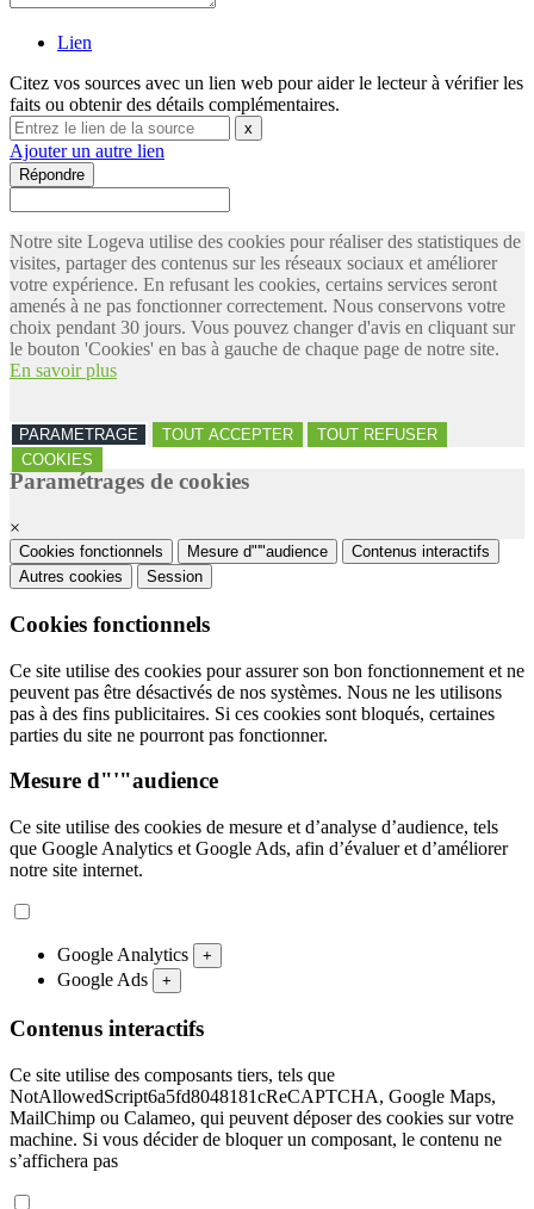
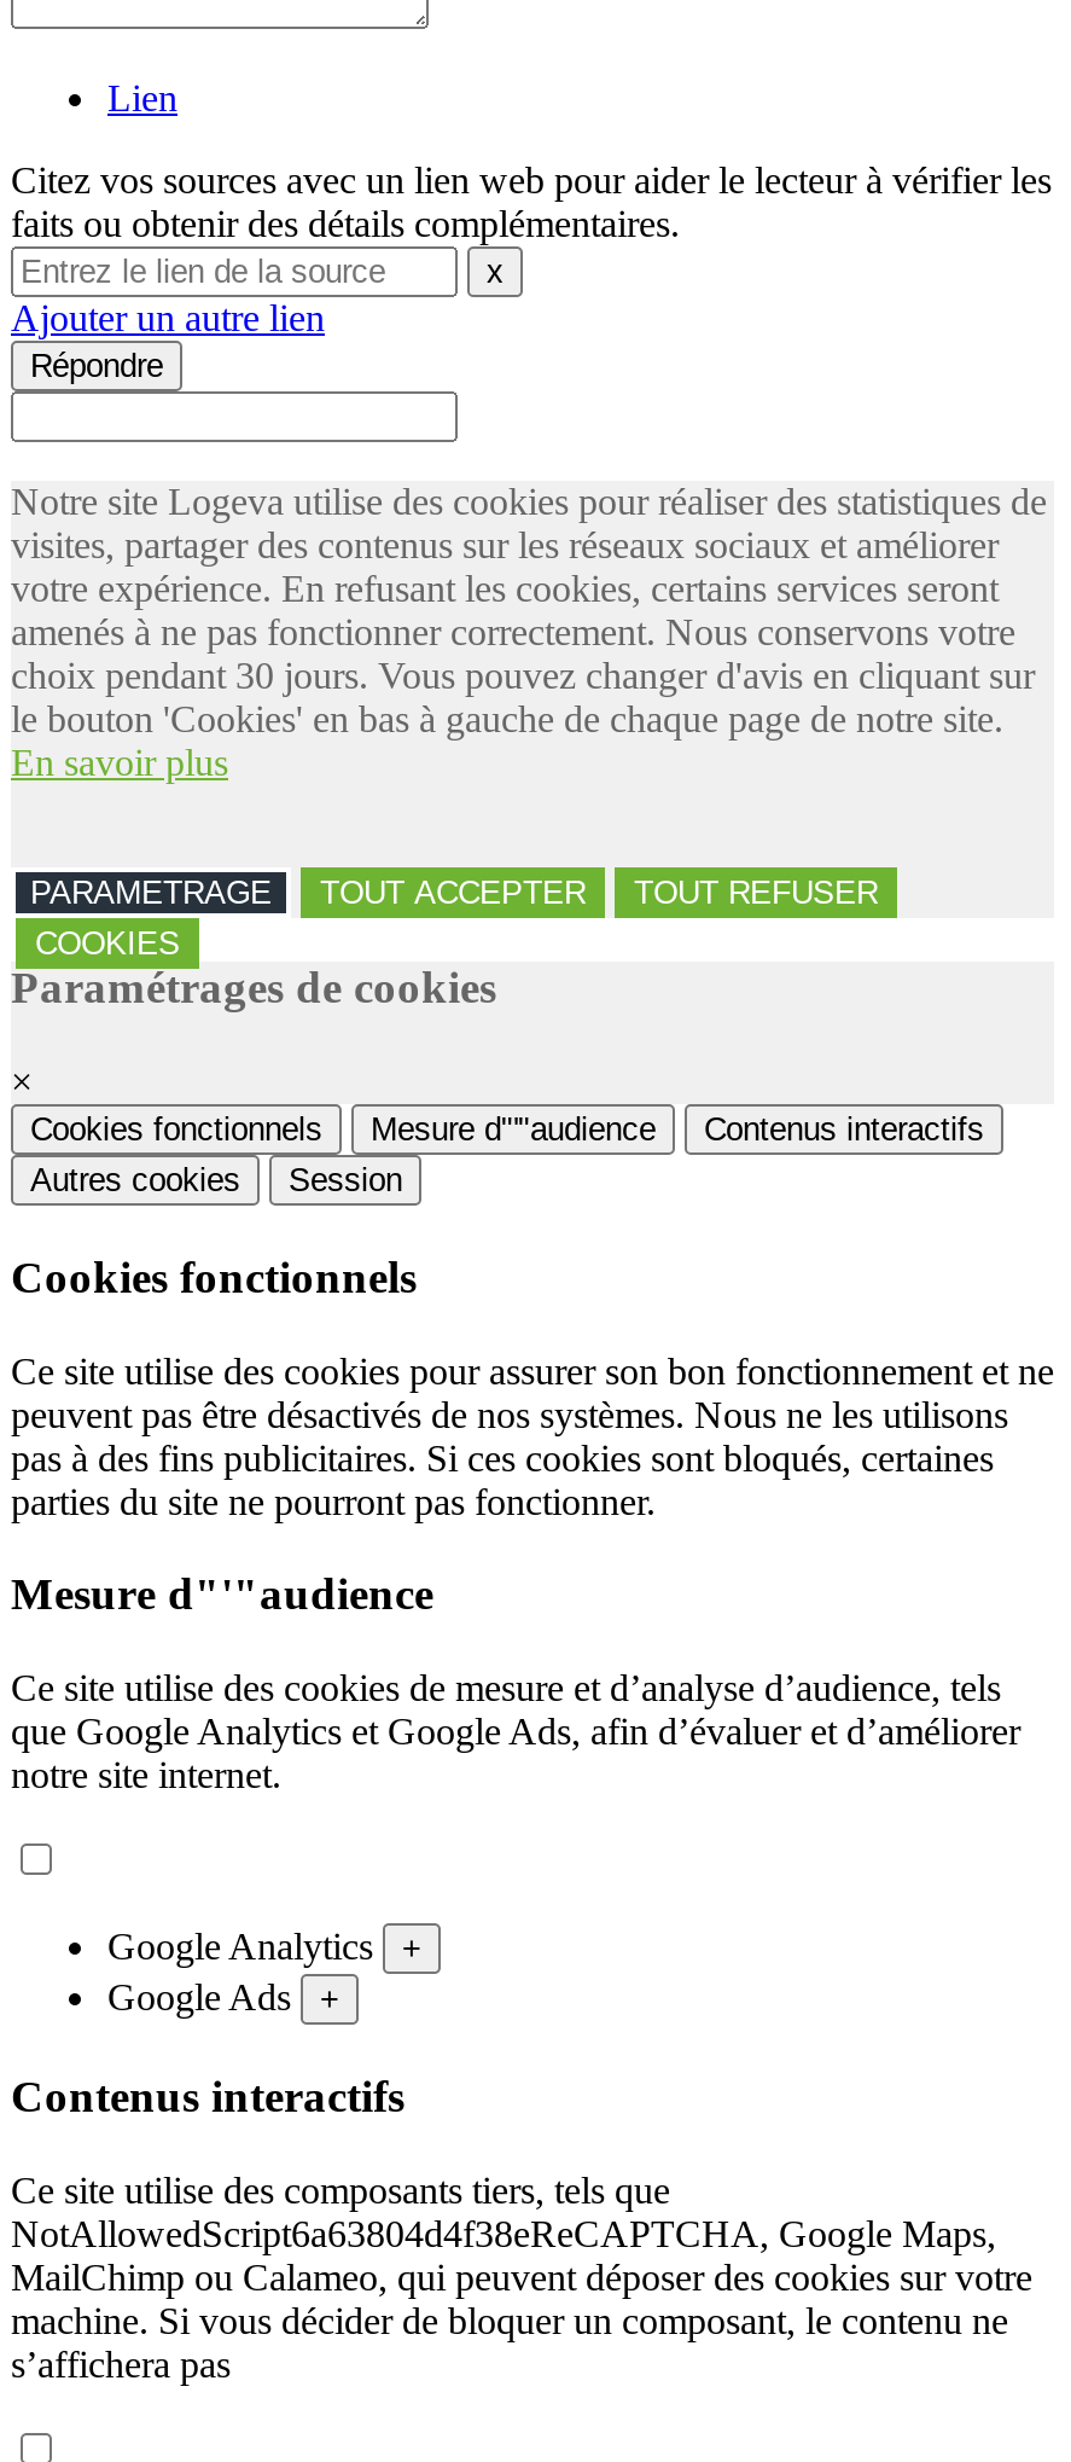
[10,1086,496,1106] NotAllowedScript6a5fd8048181cReCAPTCHA, Google Maps, -> [11,2212,996,2253] NotAllowedScript6a63804d4f38eReCAPTCHA, Google Maps,

